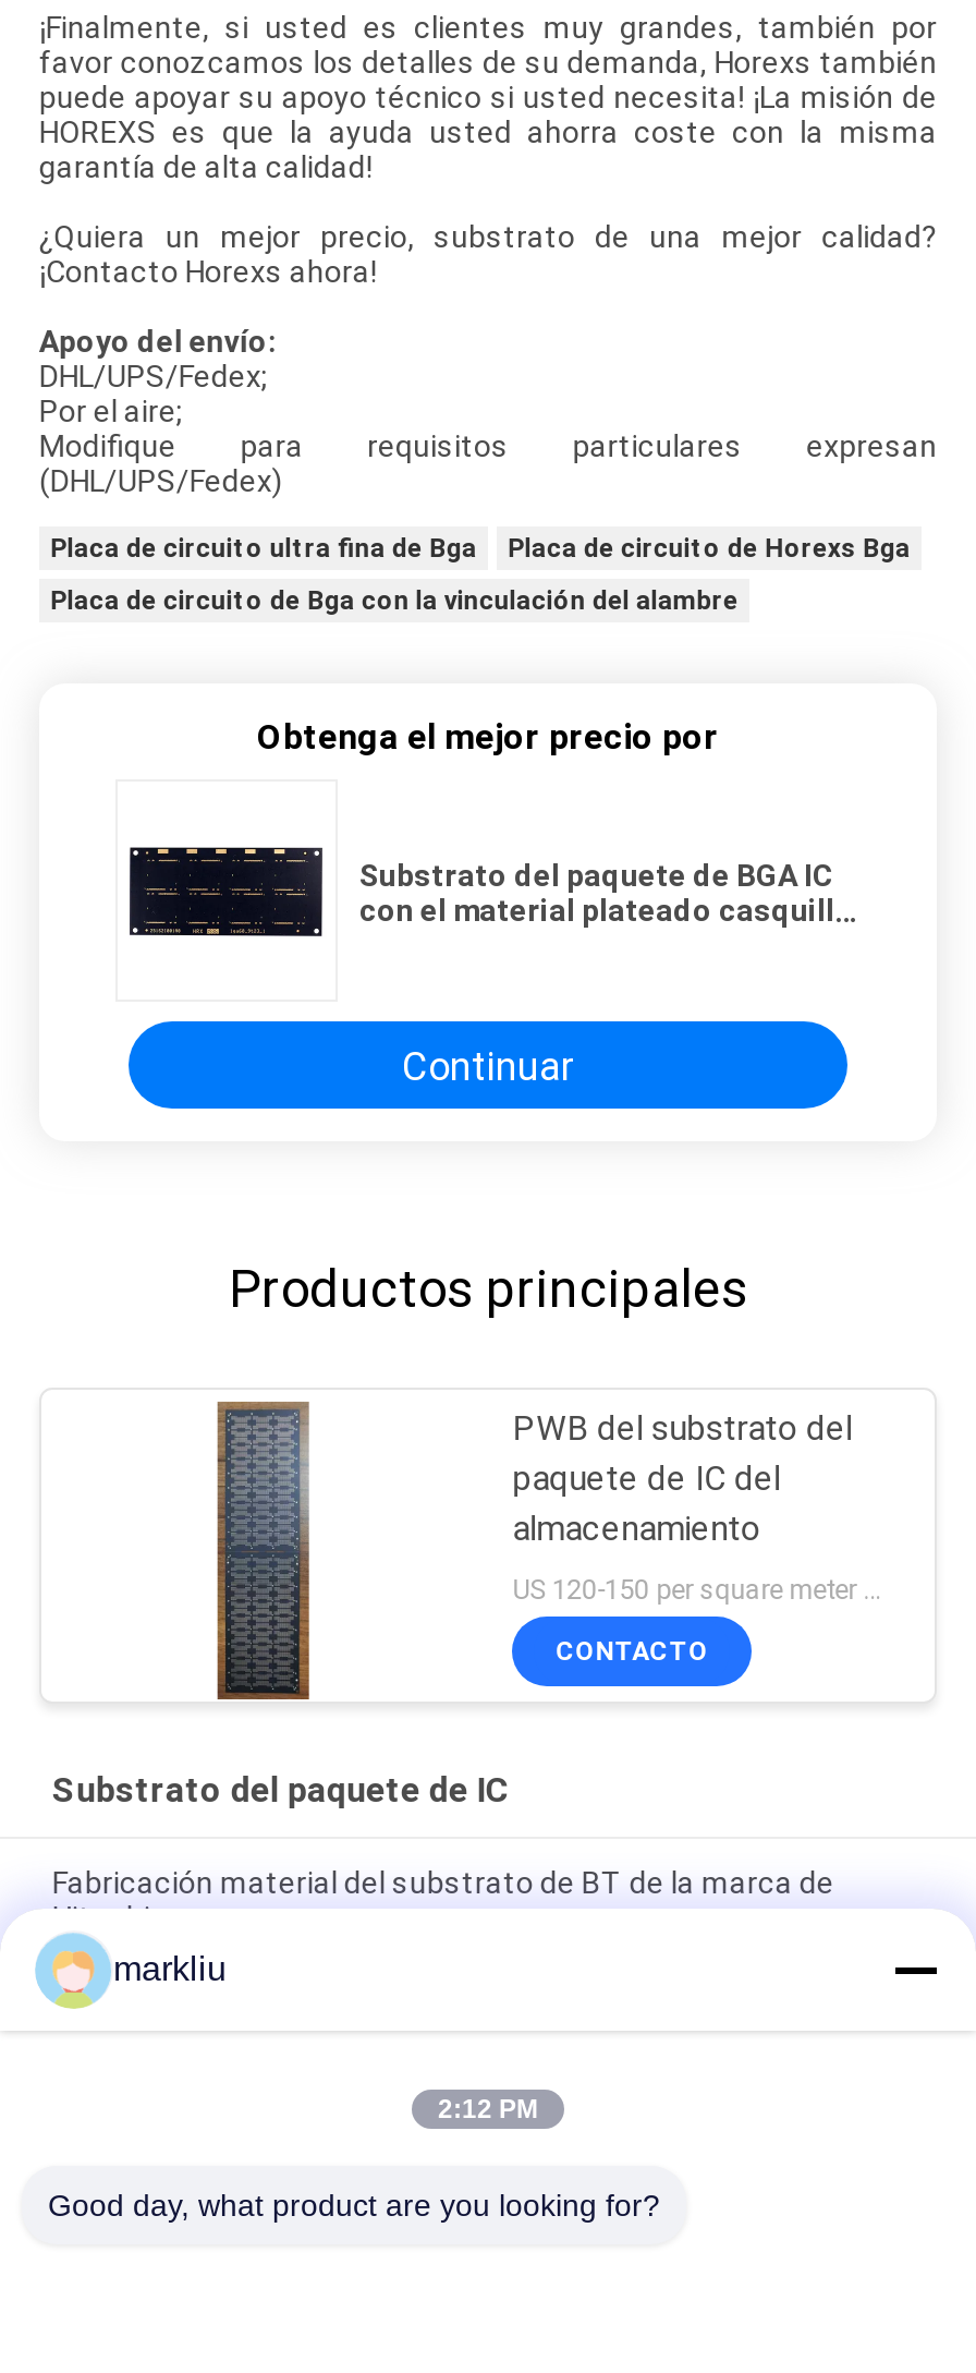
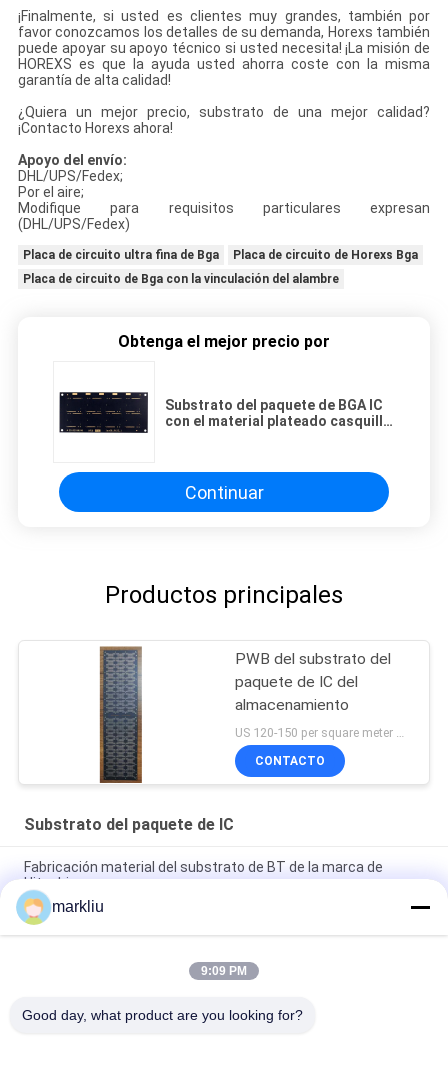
[438,2094,538,2124] 2:12 PM -> [201,964,247,978] 9:09 PM

